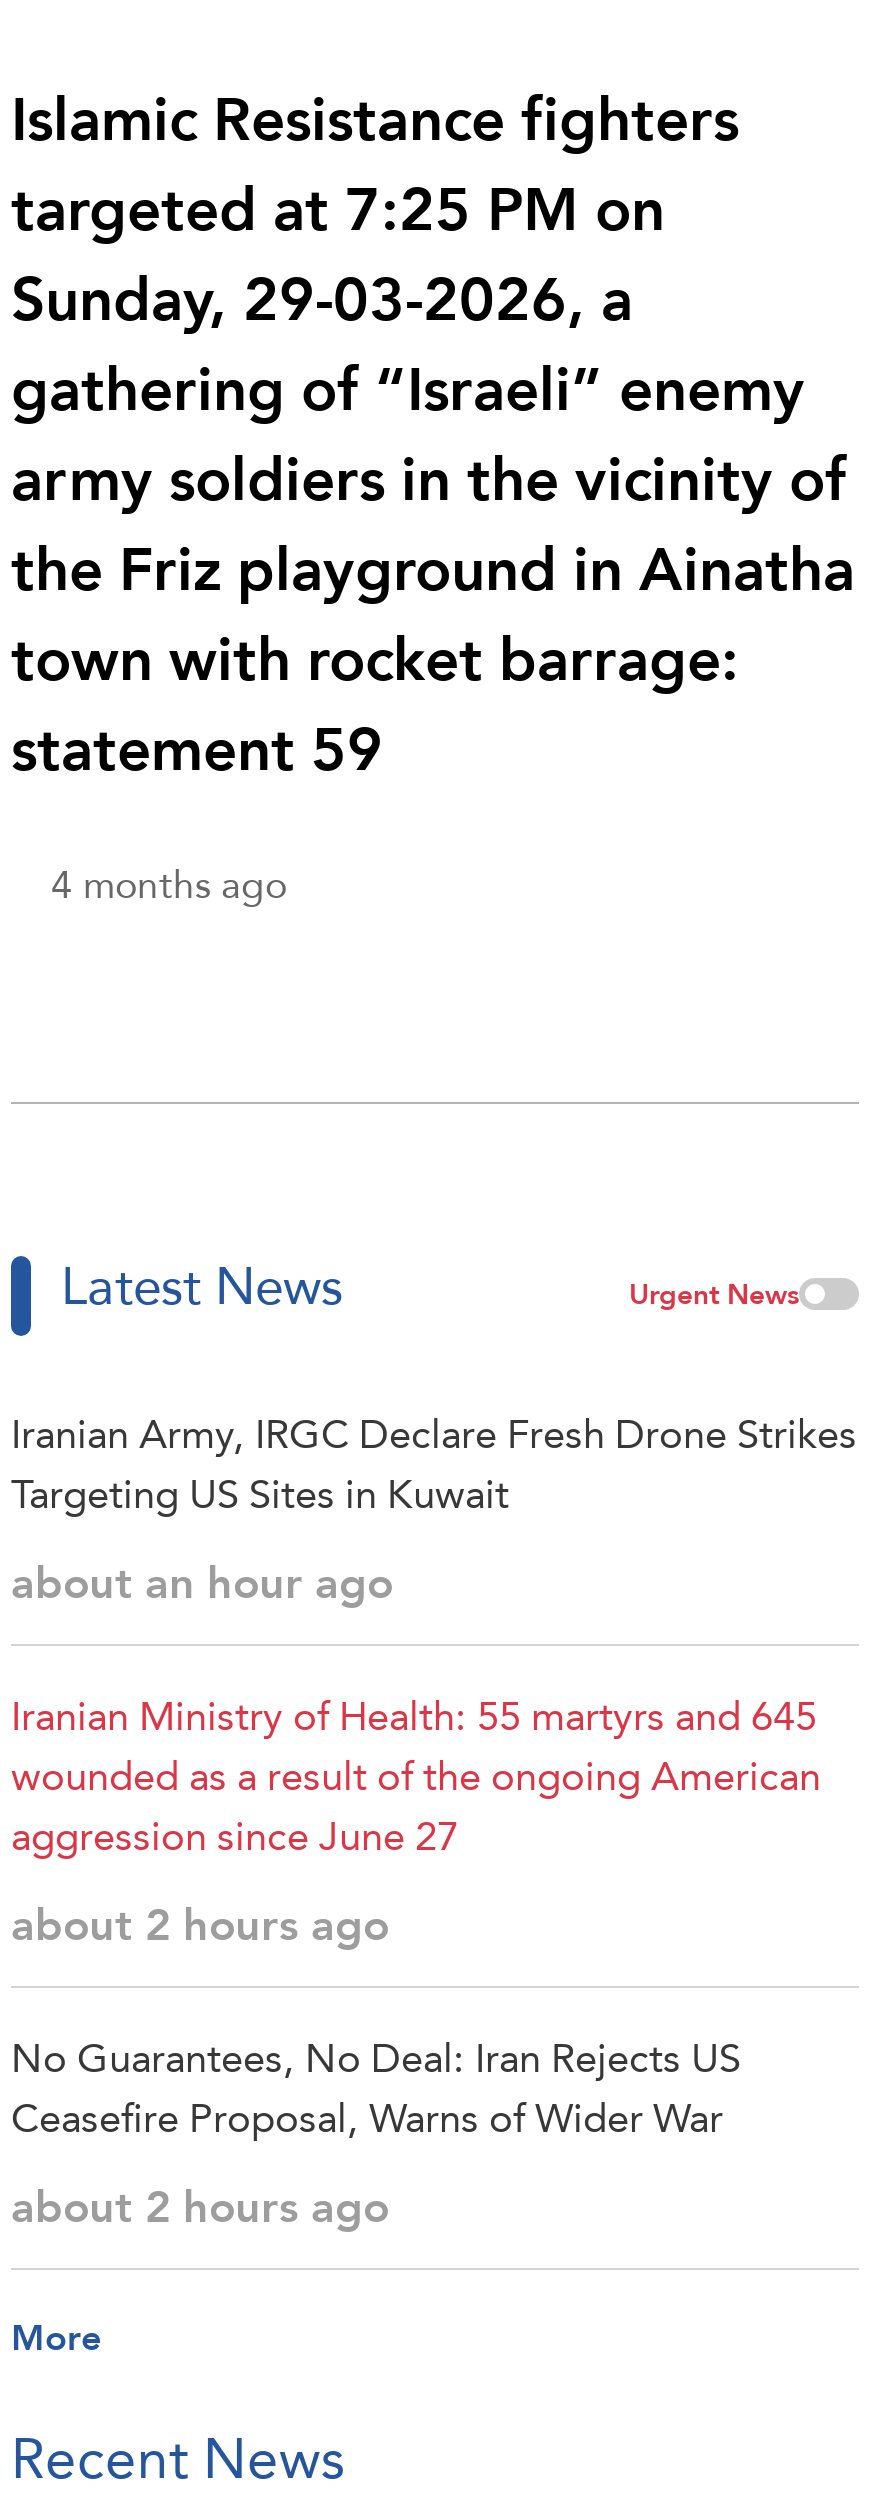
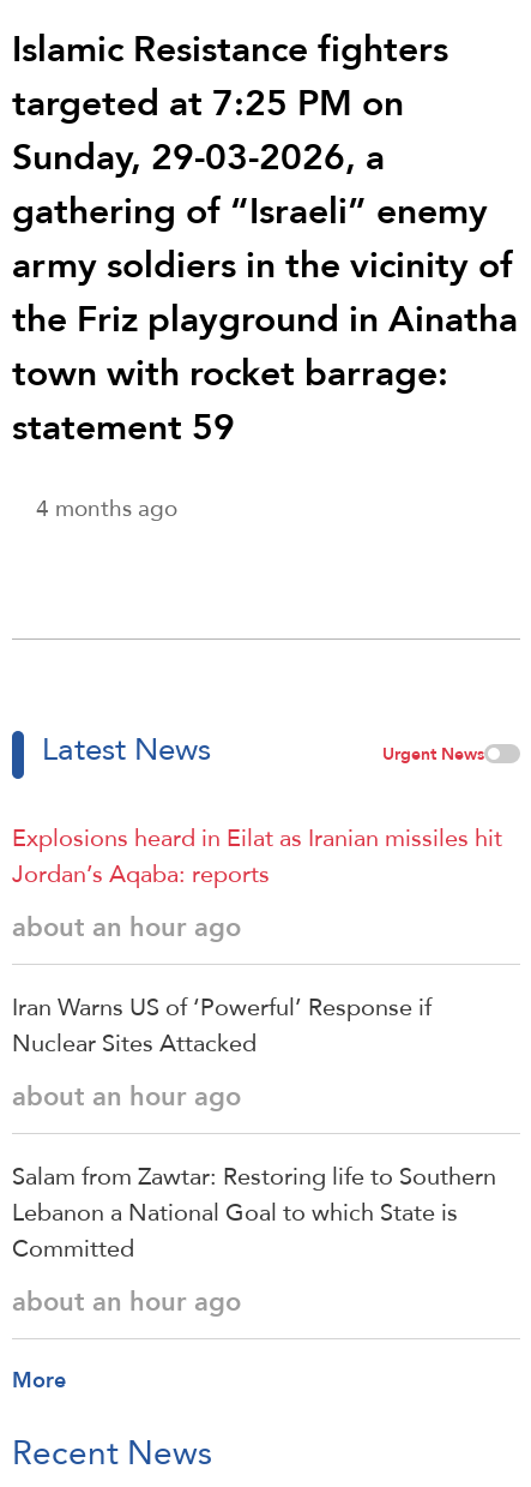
[11,1395,857,1531] Iranian Army, IRGC Declare Fresh Drone Strikes | Targeting US Sites in Kuwait -> [12,814,502,896] Explosions heard in Eilat as Iranian missiles hit | Jordan’s Aqaba: reports
[11,1677,821,1965] Iranian Ministry of Health: 55 martyrs and 645 | wounded as a result of the ongoing American | aggression since June 27 | about 2 hours ago -> [12,984,432,1120] Iran Warns US of ‘Powerful’ Response if | Nuclear Sites Attacked | about an hour ago
[11,2019,741,2247] No Guarantees, No Deal: Iran Rejects US | Ceasefire Proposal, Warns of Wider War | about 2 hours ago -> [12,1153,496,1326] Salam from Zawtar: Restoring life to Southern | Lebanon a National Goal to which State is | Committed | about an hour ago

